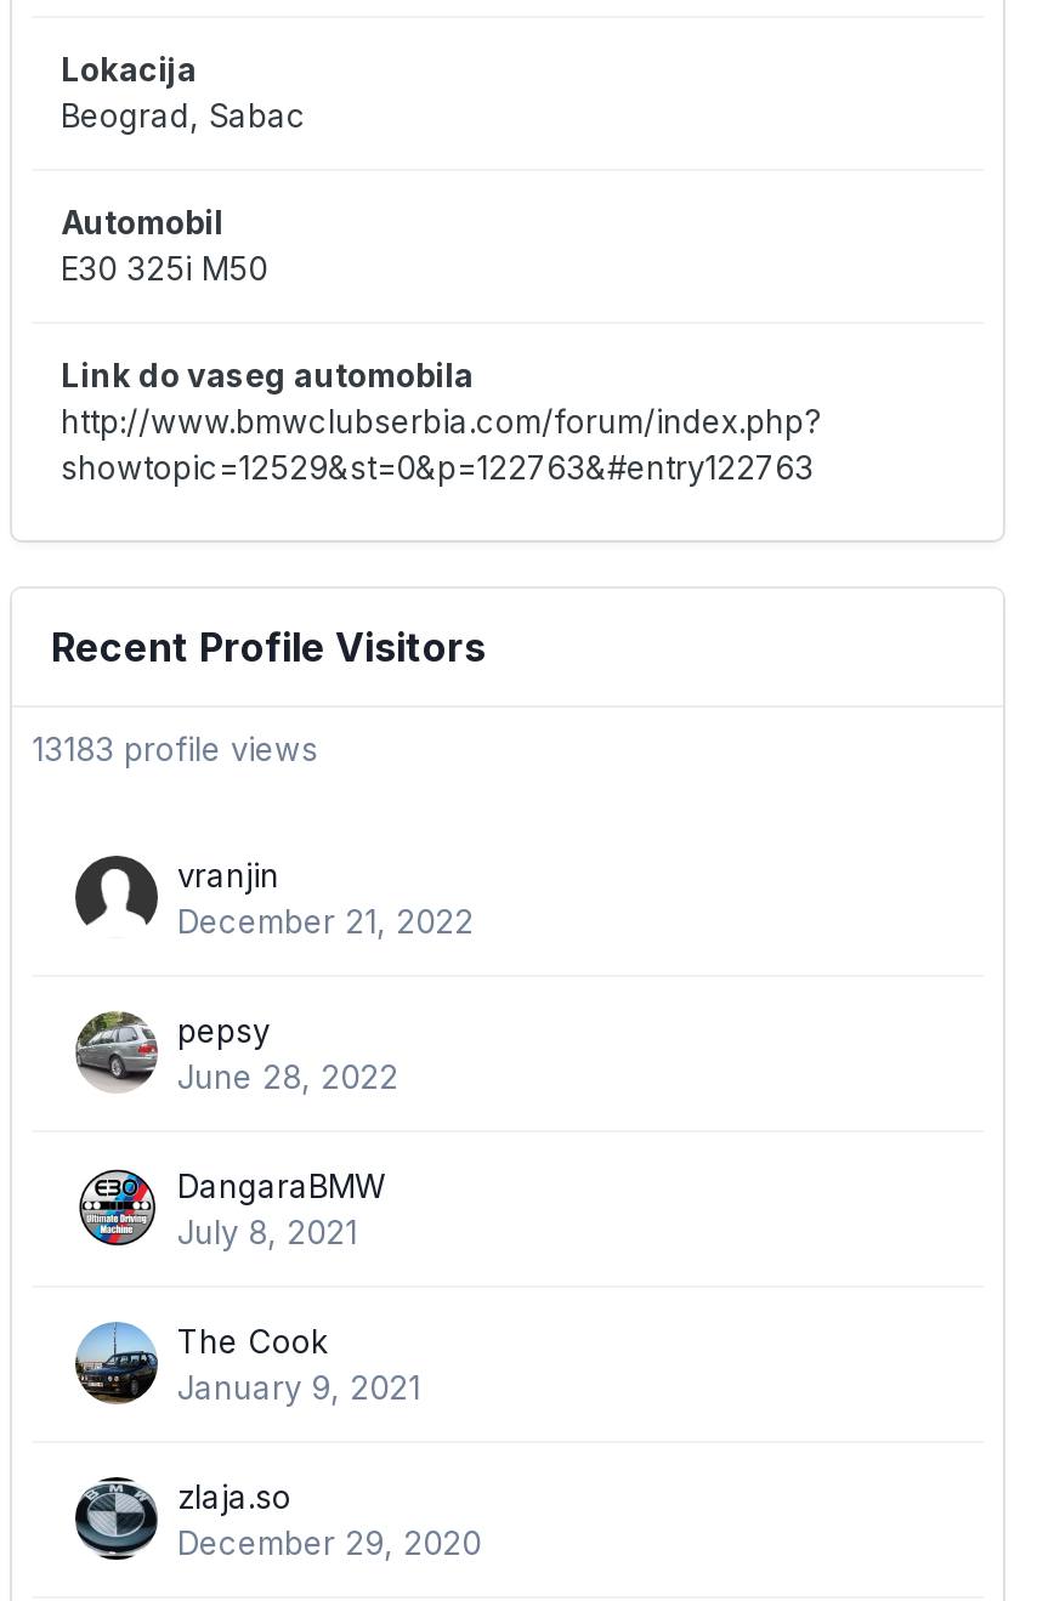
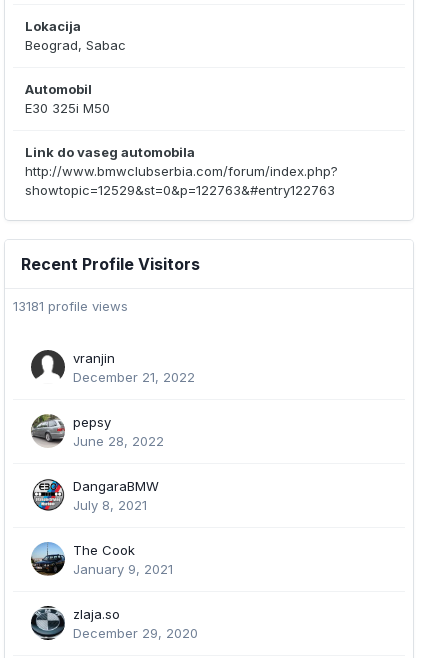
[32,729,318,768] 13183 profile views -> [13,298,128,314] 13181 profile views

